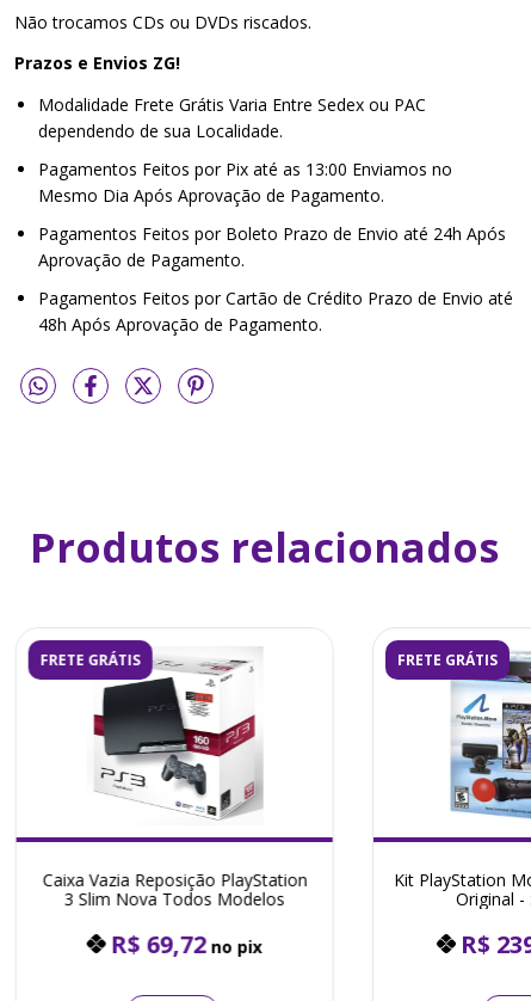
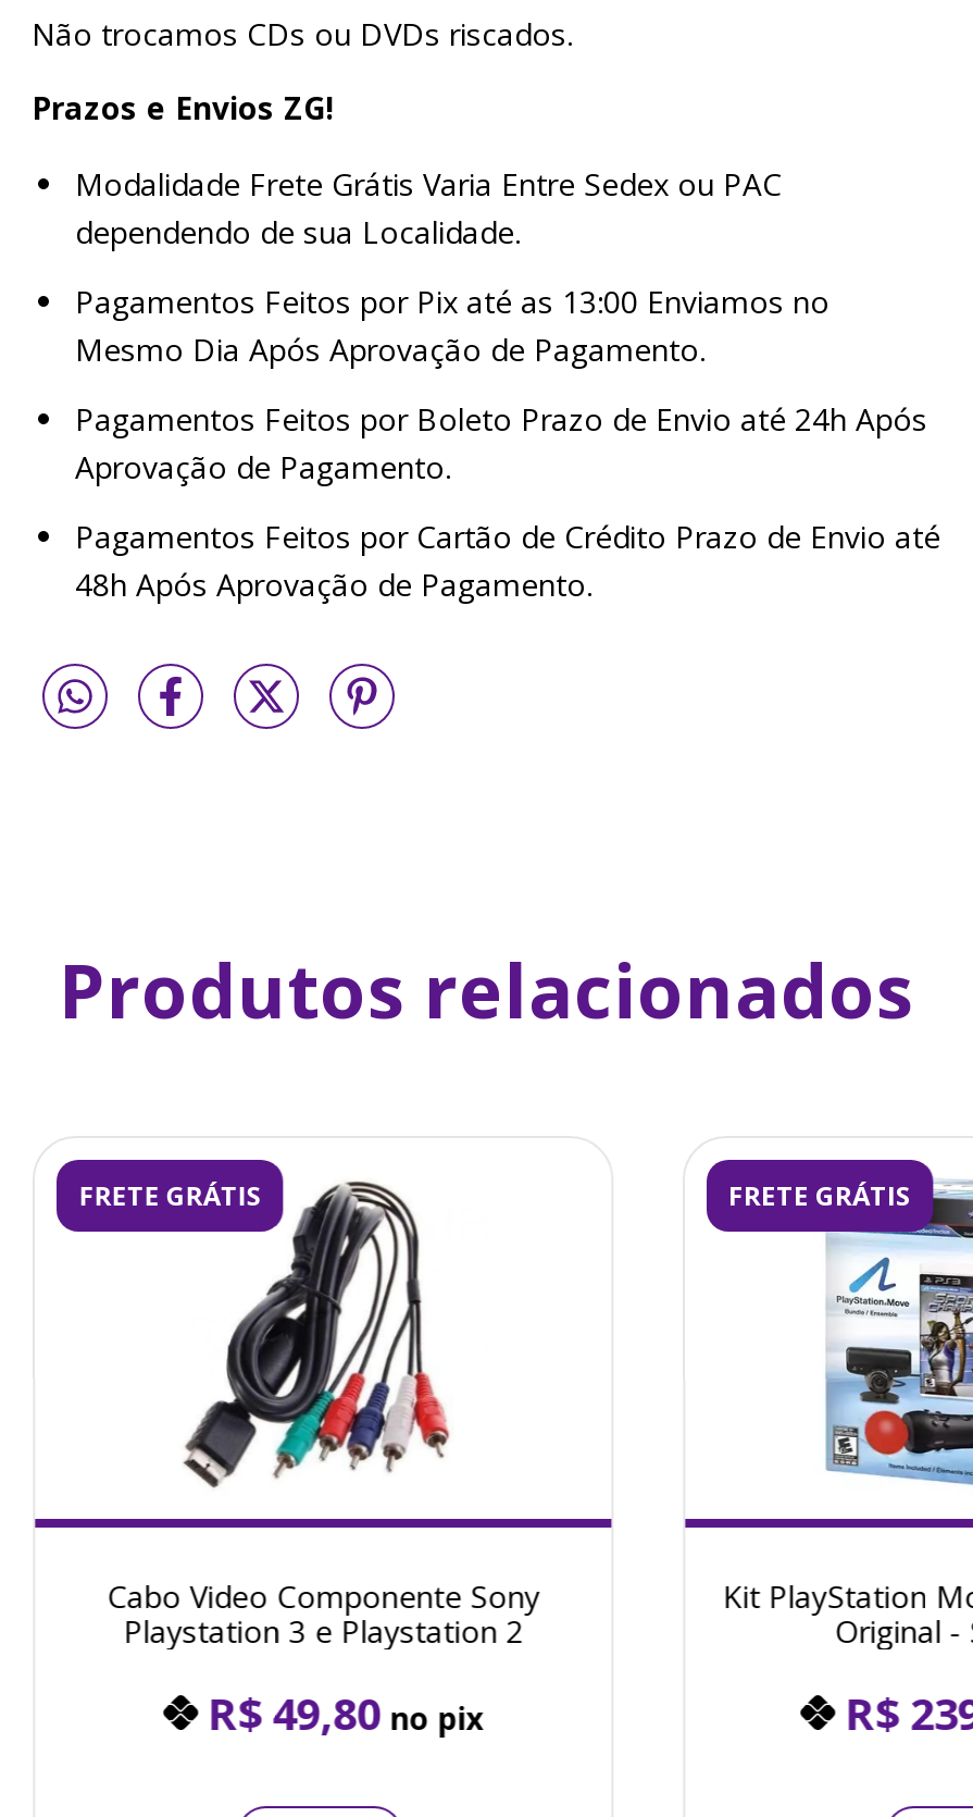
[42,652,307,910] [image] | Caixa Vazia Reposição PlayStation | 3 Slim Nova Todos Modelos -> [107,1179,540,1652] [image] | Cabo Video Componente Sony | Playstation 3 e Playstation 2
[111,928,262,960] R$ 69,72 no pix -> [207,1684,483,1743] R$ 49,80 no pix

